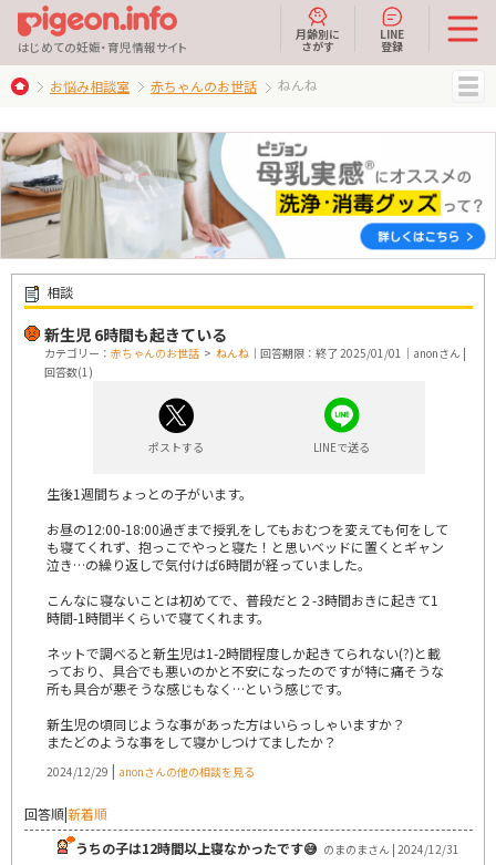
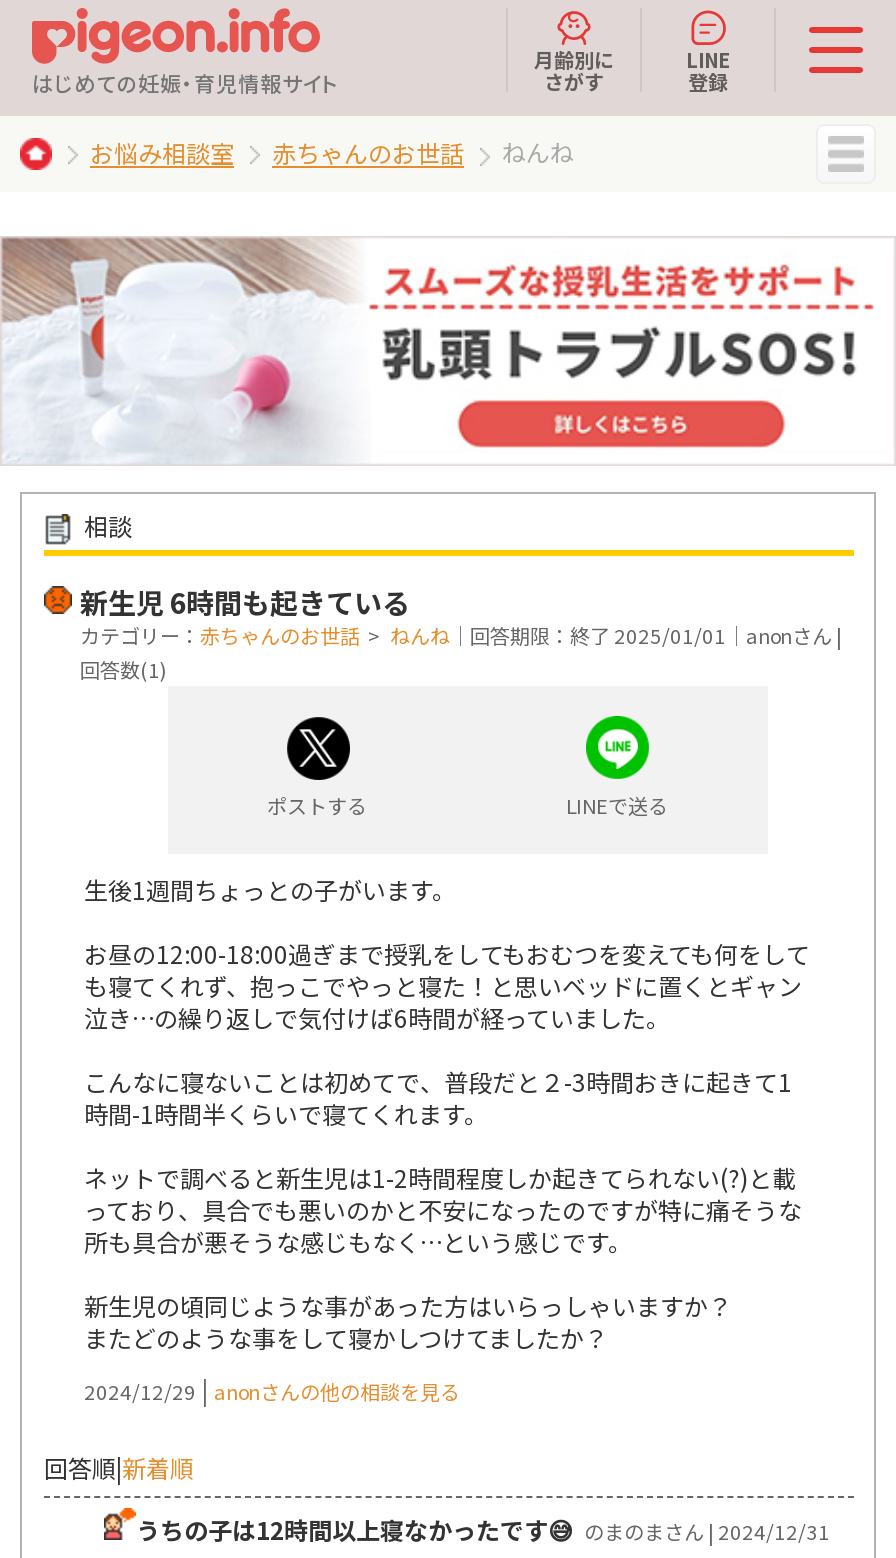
[3,132,487,259] [image] -> [6,238,878,464] [image]

